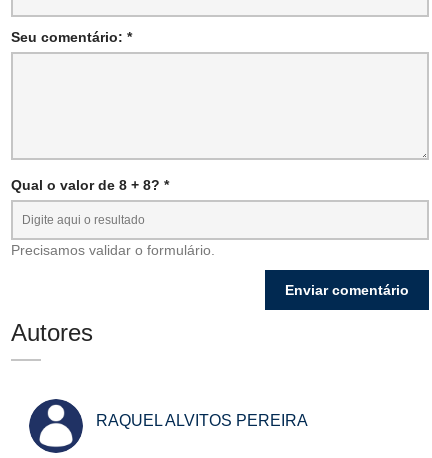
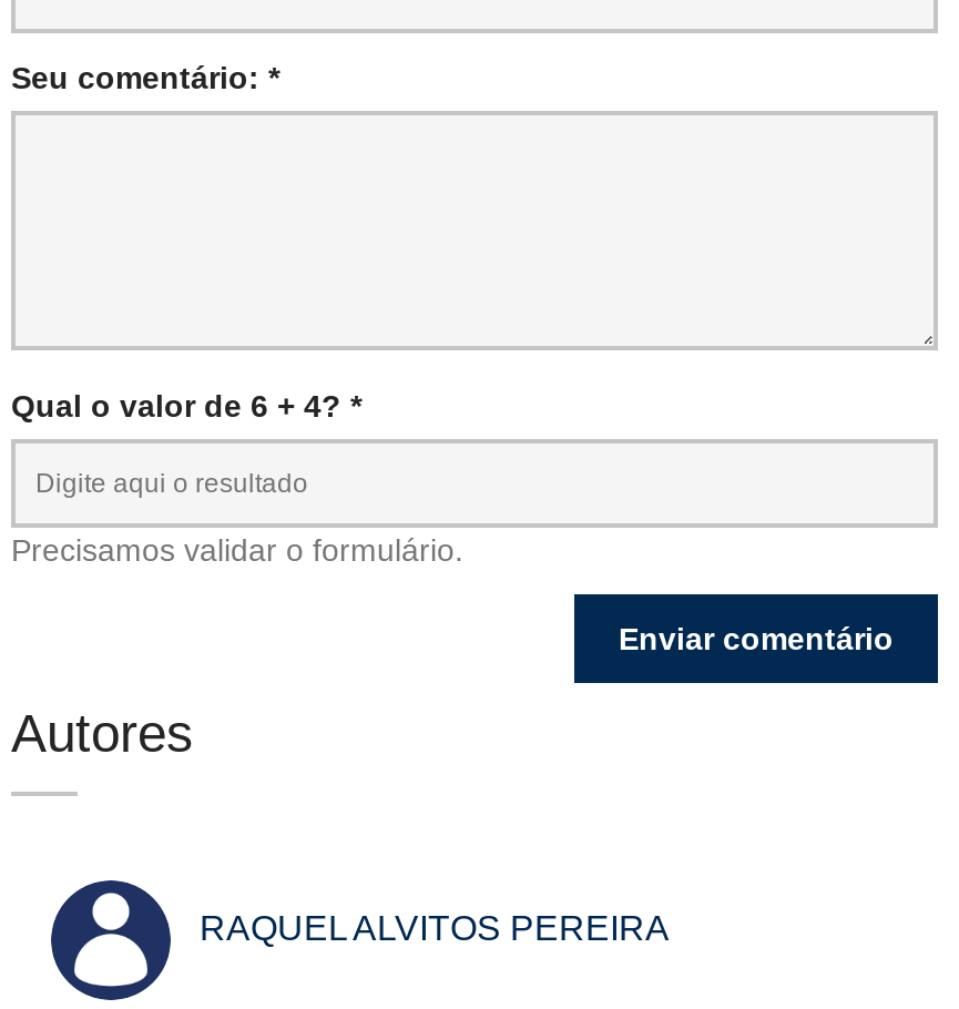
[11,177,169,193] Qual o valor de 8 + 8? * -> [11,387,361,423] Qual o valor de 6 + 4? *

